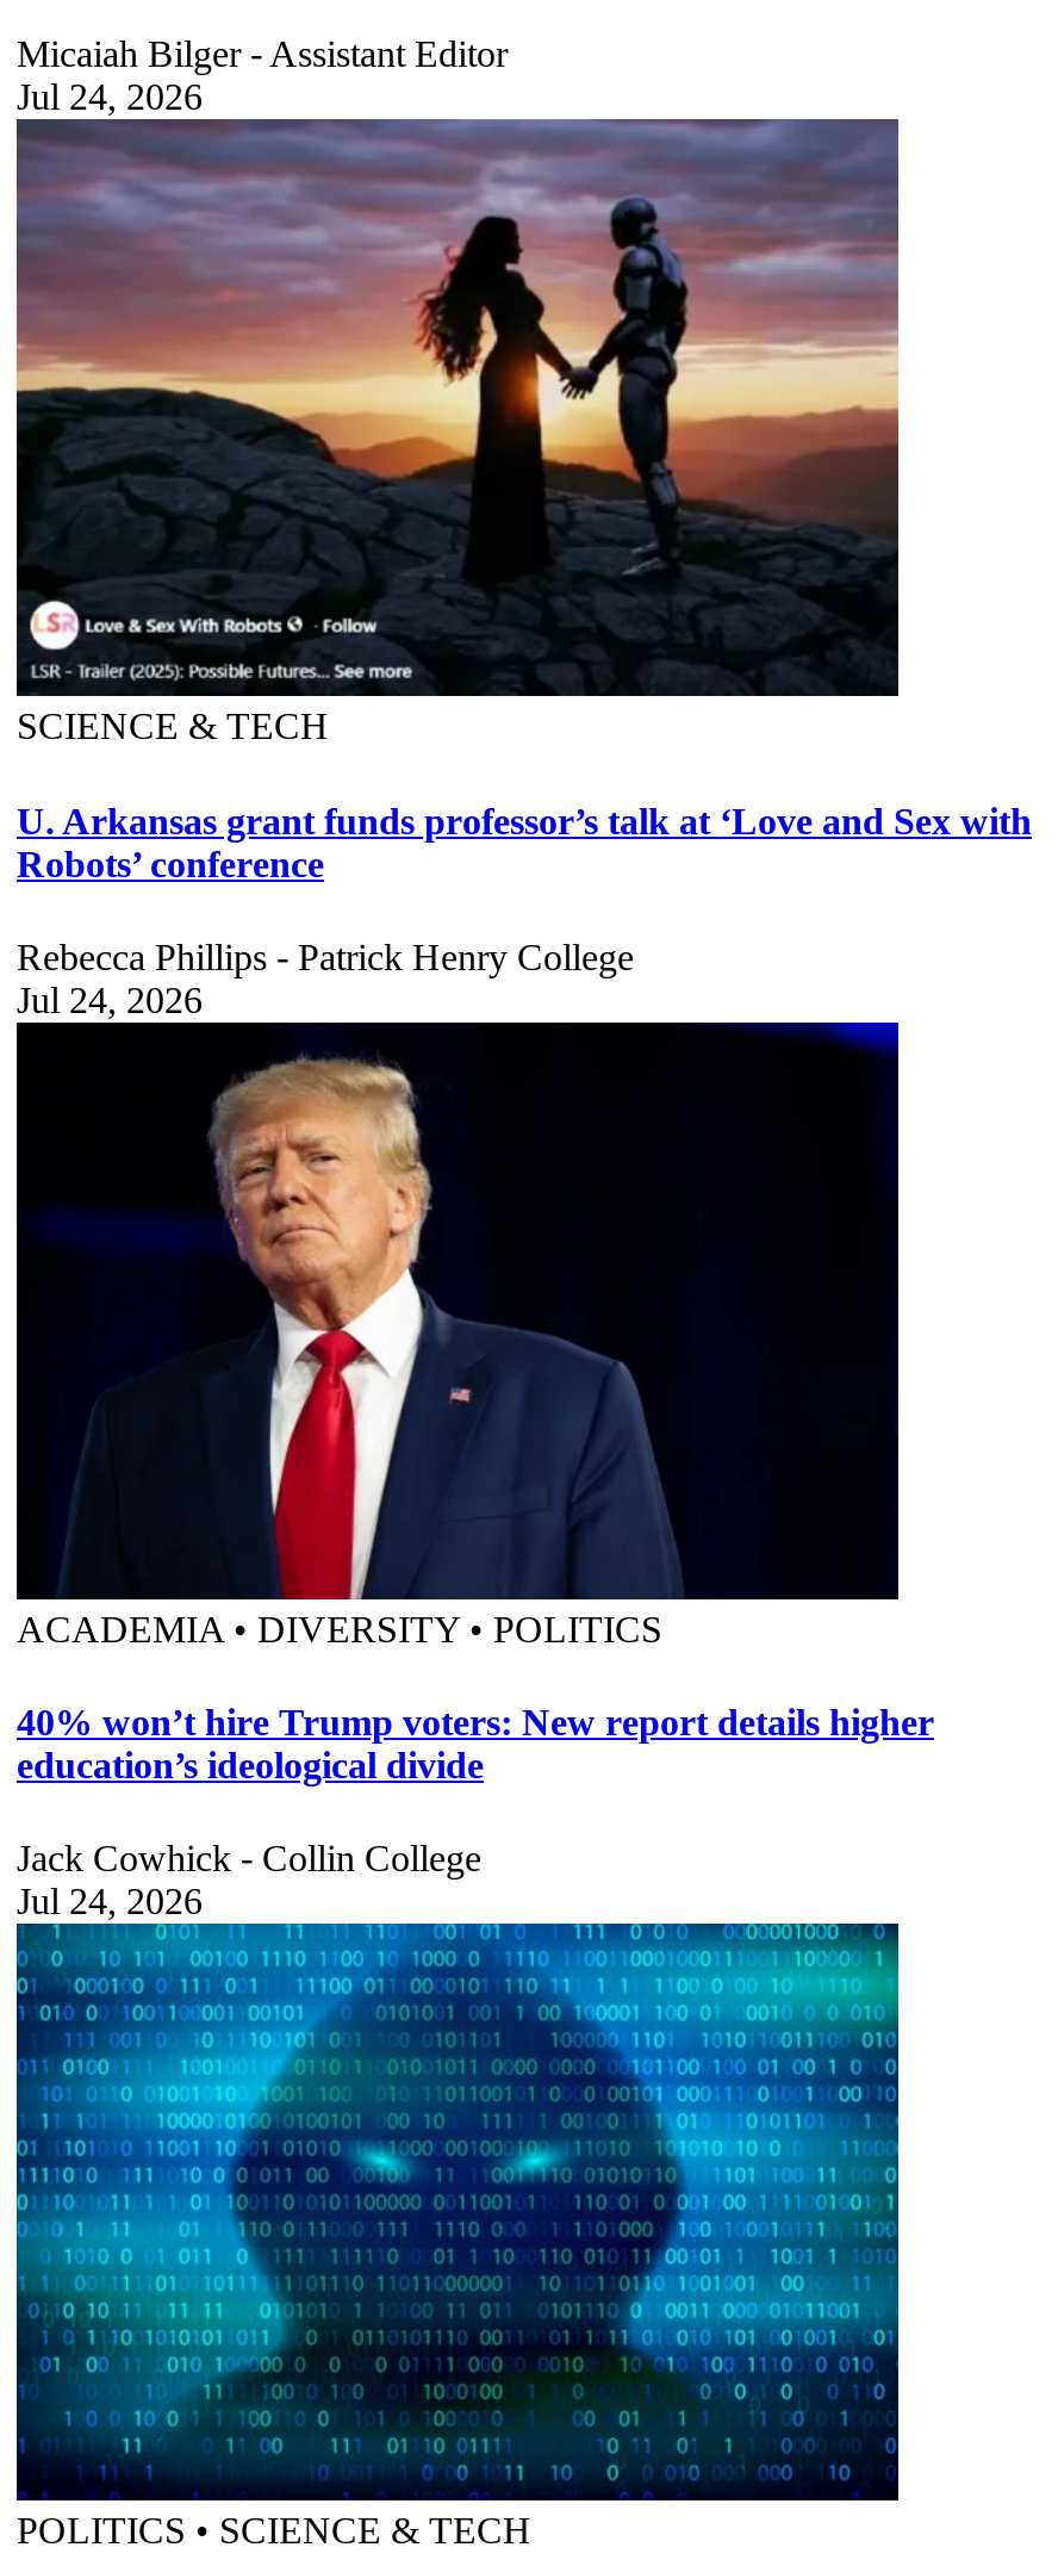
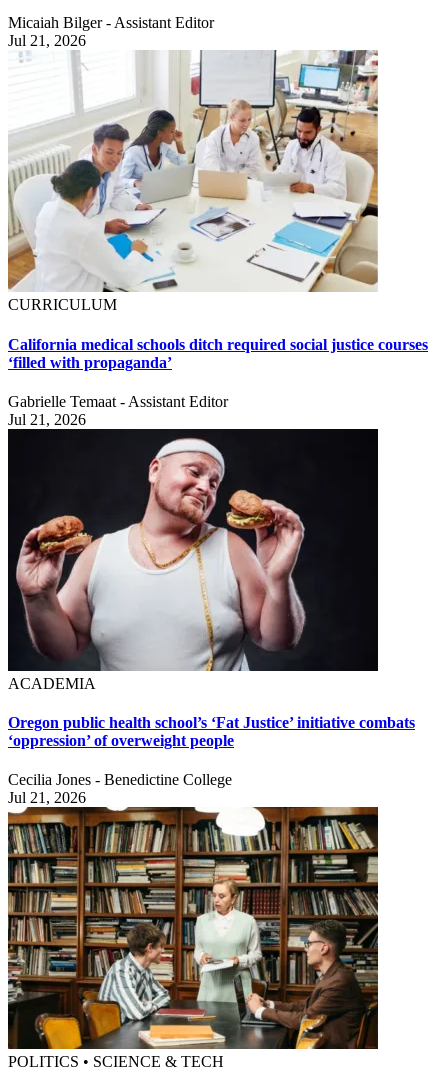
[17,77,203,118] Jul 24, 2026 -> [8,32,86,49] Jul 21, 2026
[14,117,901,747] [image] | SCIENCE & TECH -> [7,50,379,313] [image] | CURRICULUM
[17,800,1032,884] U. Arkansas grant funds professor’s talk at ‘Love and Sex with | Robots’ conference -> [8,336,428,371] California medical schools ditch required social justice courses | ‘filled with propaganda’
[17,937,634,1020] Rebecca Phillips - Patrick Henry College | Jul 24, 2026 -> [8,393,228,428] Gabrielle Temaat - Assistant Editor | Jul 21, 2026
[17,1020,901,1649] [image] | ACADEMIA • DIVERSITY • POLITICS -> [8,428,379,692] [image] | ACADEMIA
[17,1702,934,1786] 40% won’t hire Trump voters: New report details higher | education’s ideological divide -> [8,714,415,749] Oregon public health school’s ‘Fat Justice’ initiative combats | ‘oppression’ of overweight people
[14,1839,901,2503] [image] | Jack Cowhick - Collin College | Jul 24, 2026 -> [7,771,379,1050] [image] | Cecilia Jones - Benedictine College | Jul 21, 2026

